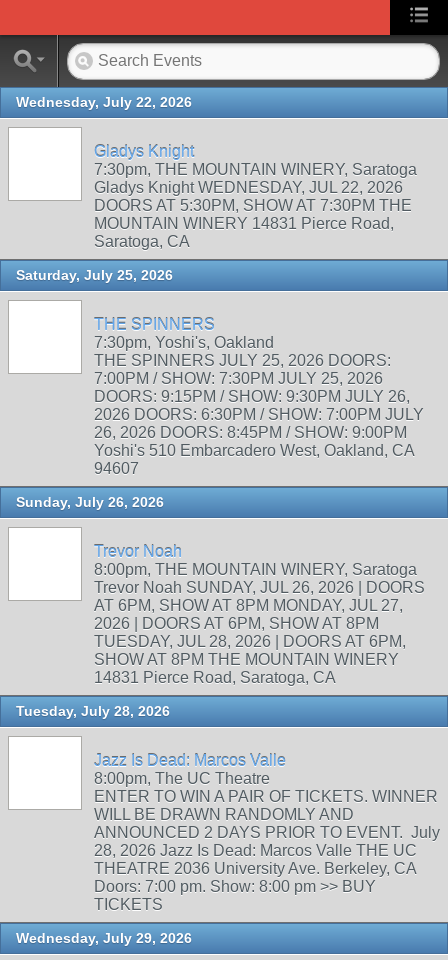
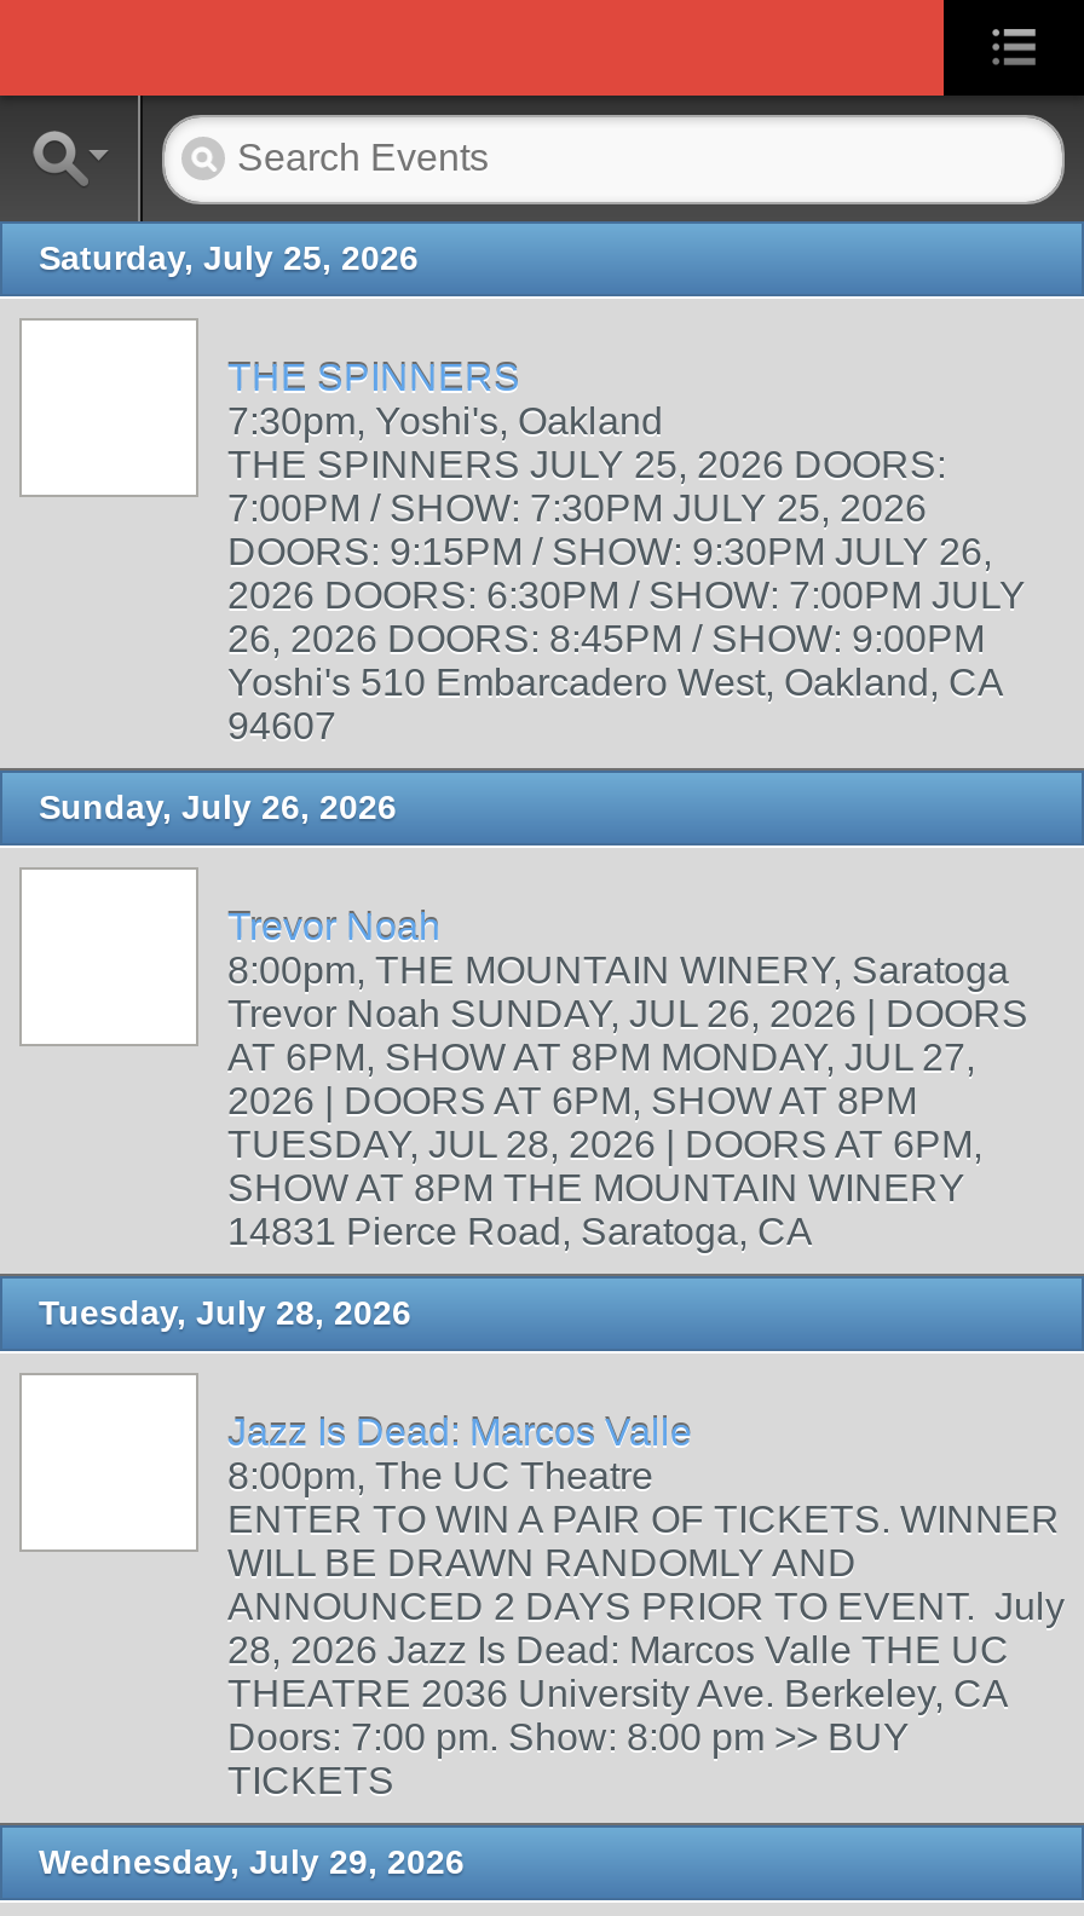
[16,94,417,250] Wednesday, July 22, 2026 | Gladys Knight | 7:30pm, THE MOUNTAIN WINERY, Saratoga | Gladys Knight WEDNESDAY, JUL 22, 2026 | DOORS AT 5:30PM, SHOW AT 7:30PM THE | MOUNTAIN WINERY 14831 Pierce Road, | Saratoga, CA -> none

